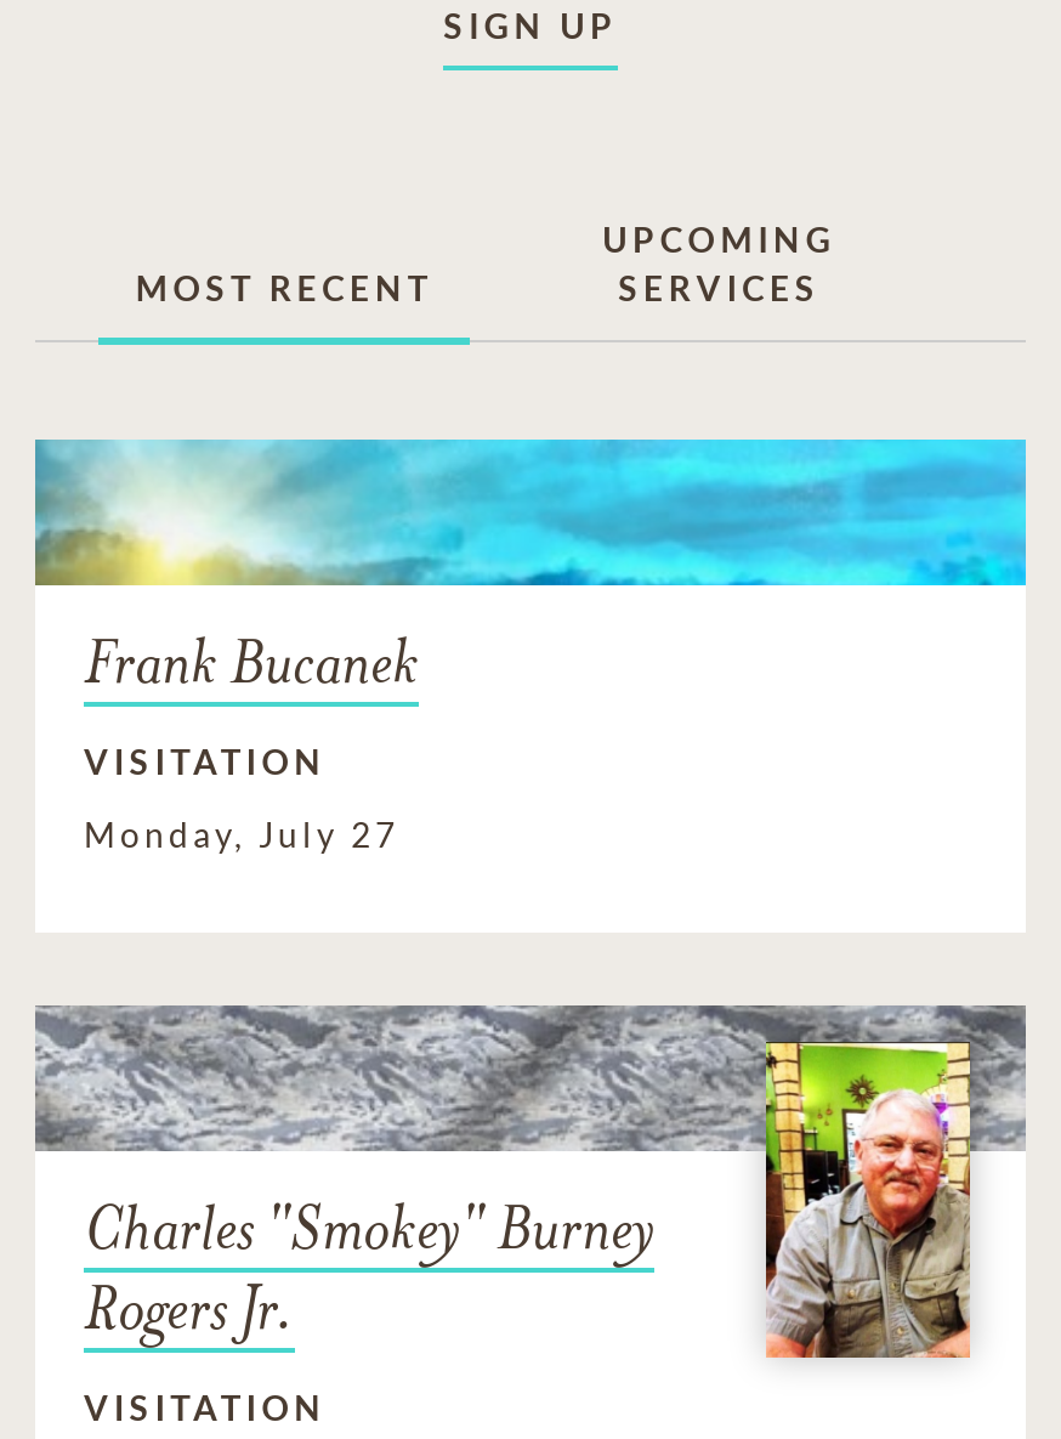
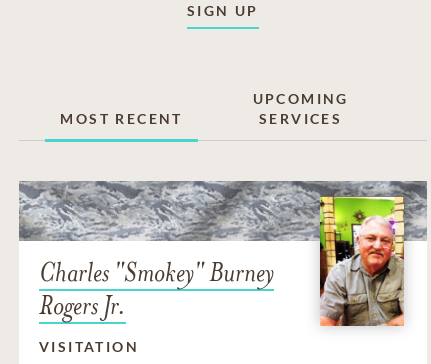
[35,437,1028,856] [image] | Frank Bucanek | VISITATION | Monday, July 27 -> none

